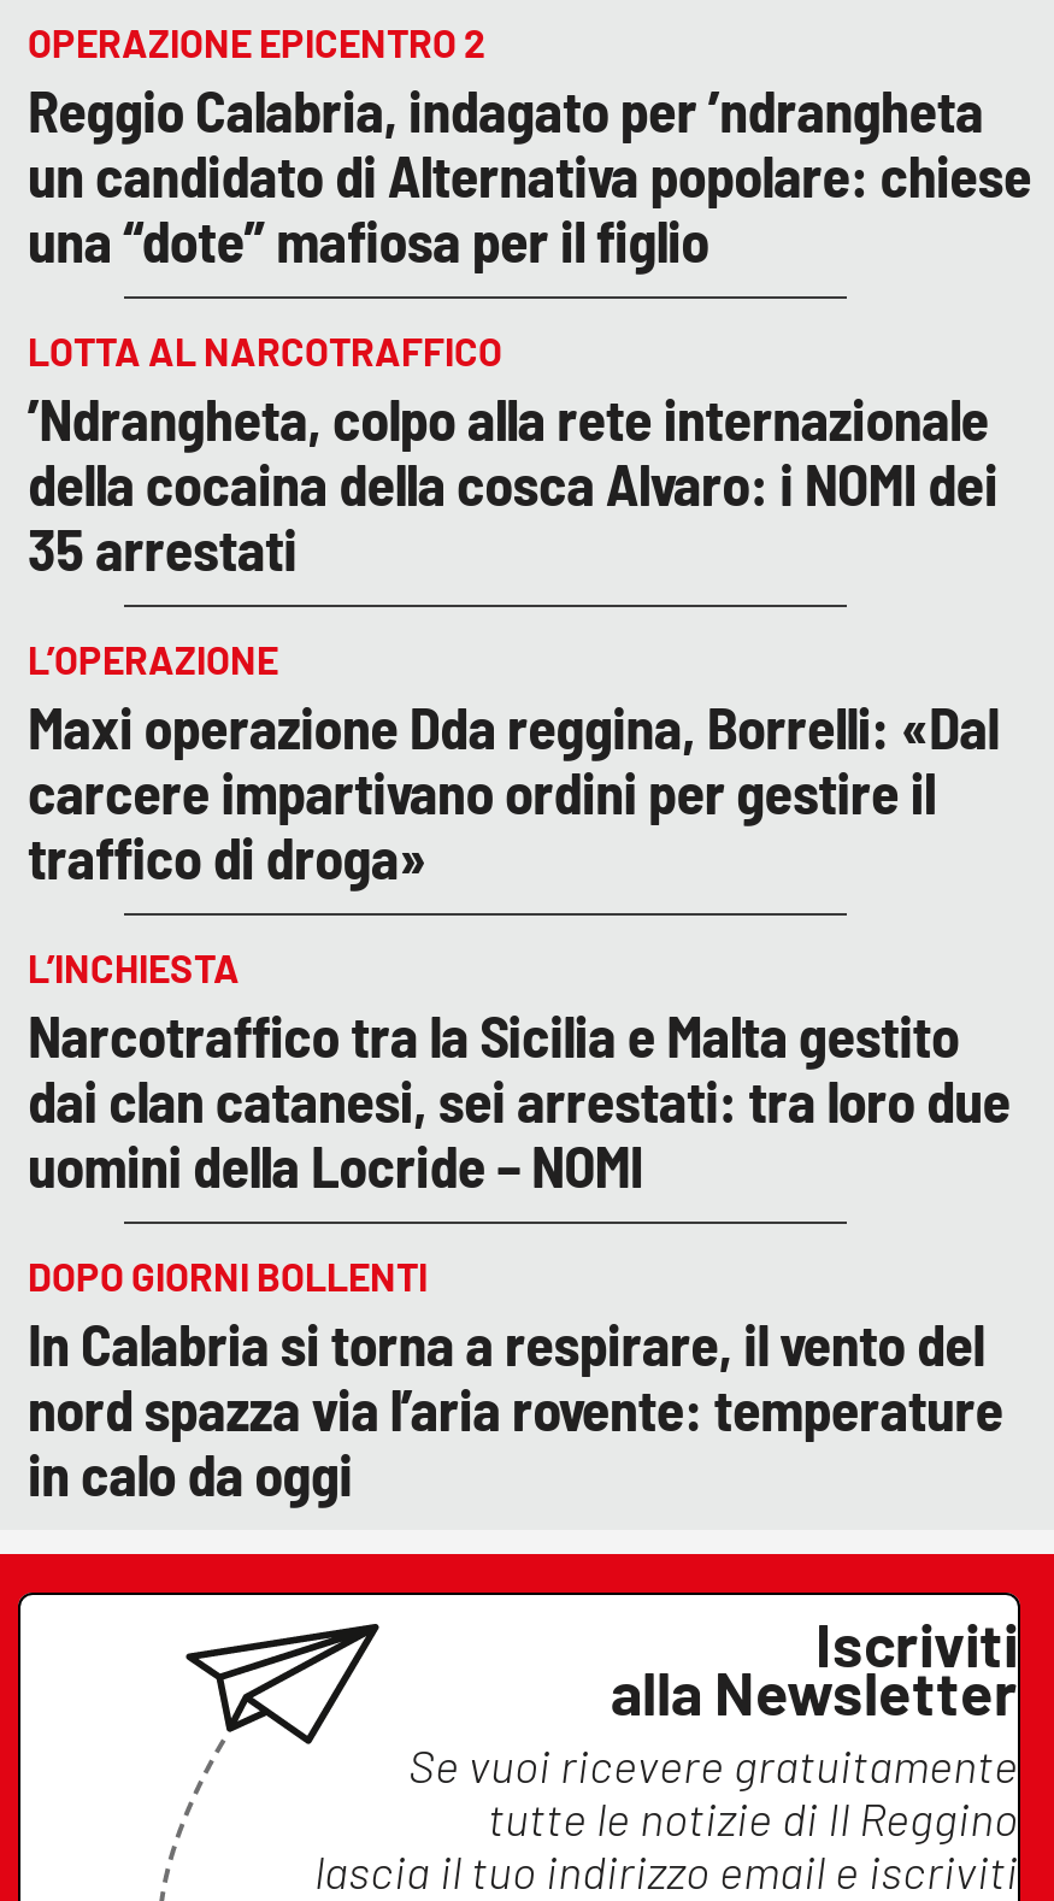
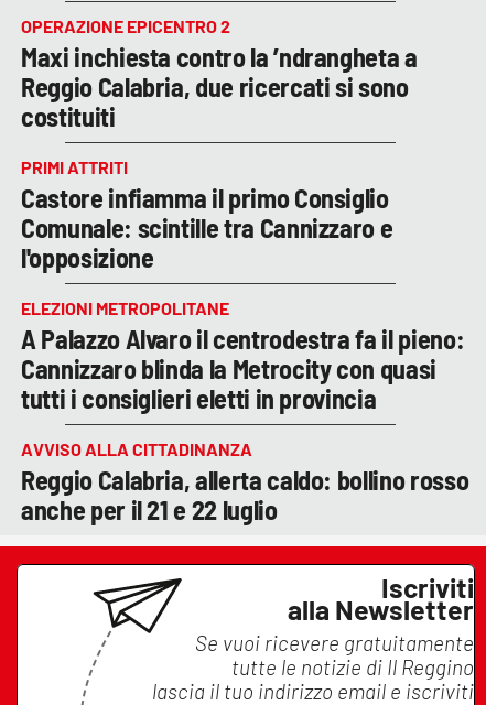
[28,74,1031,1508] Reggio Calabria, indagato per ’ndrangheta | un candidato di Alternativa popolare: chiese | una “dote” mafiosa per il figlio | LOTTA AL NARCOTRAFFICO | ’Ndrangheta, colpo alla rete internazionale | della cocaina della cosca Alvaro: i NOMI dei | 35 arrestati | L’OPERAZIONE | Maxi operazione Dda reggina, Borrelli: «Dal | carcere impartivano ordini per gestire il | traffico di droga» | L’INCHIESTA | Narcotraffico tra la Sicilia e Malta gestito | dai clan catanesi, sei arrestati: tra loro due | uomini della Locride – NOMI | DOPO GIORNI BOLLENTI | In Calabria si torna a respirare, il vento del | nord spazza via l’aria rovente: temperature | in calo da oggi -> [21,41,469,525] Maxi inchiesta contro la ’ndrangheta a | Reggio Calabria, due ricercati si sono | costituiti | PRIMI ATTRITI | Castore infiamma il primo Consiglio | Comunale: scintille tra Cannizzaro e | l'opposizione | ELEZIONI METROPOLITANE | A Palazzo Alvaro il centrodestra fa il pieno: | Cannizzaro blinda la Metrocity con quasi | tutti i consiglieri eletti in provincia | AVVISO ALLA CITTADINANZA | Reggio Calabria, allerta caldo: bollino rosso | anche per il 21 e 22 luglio

